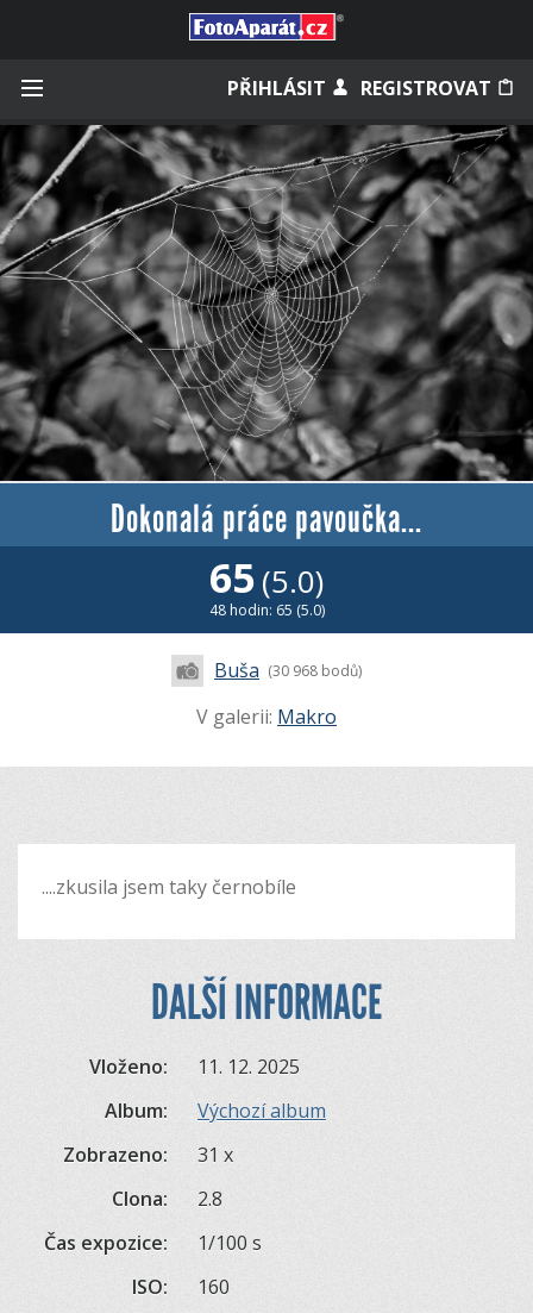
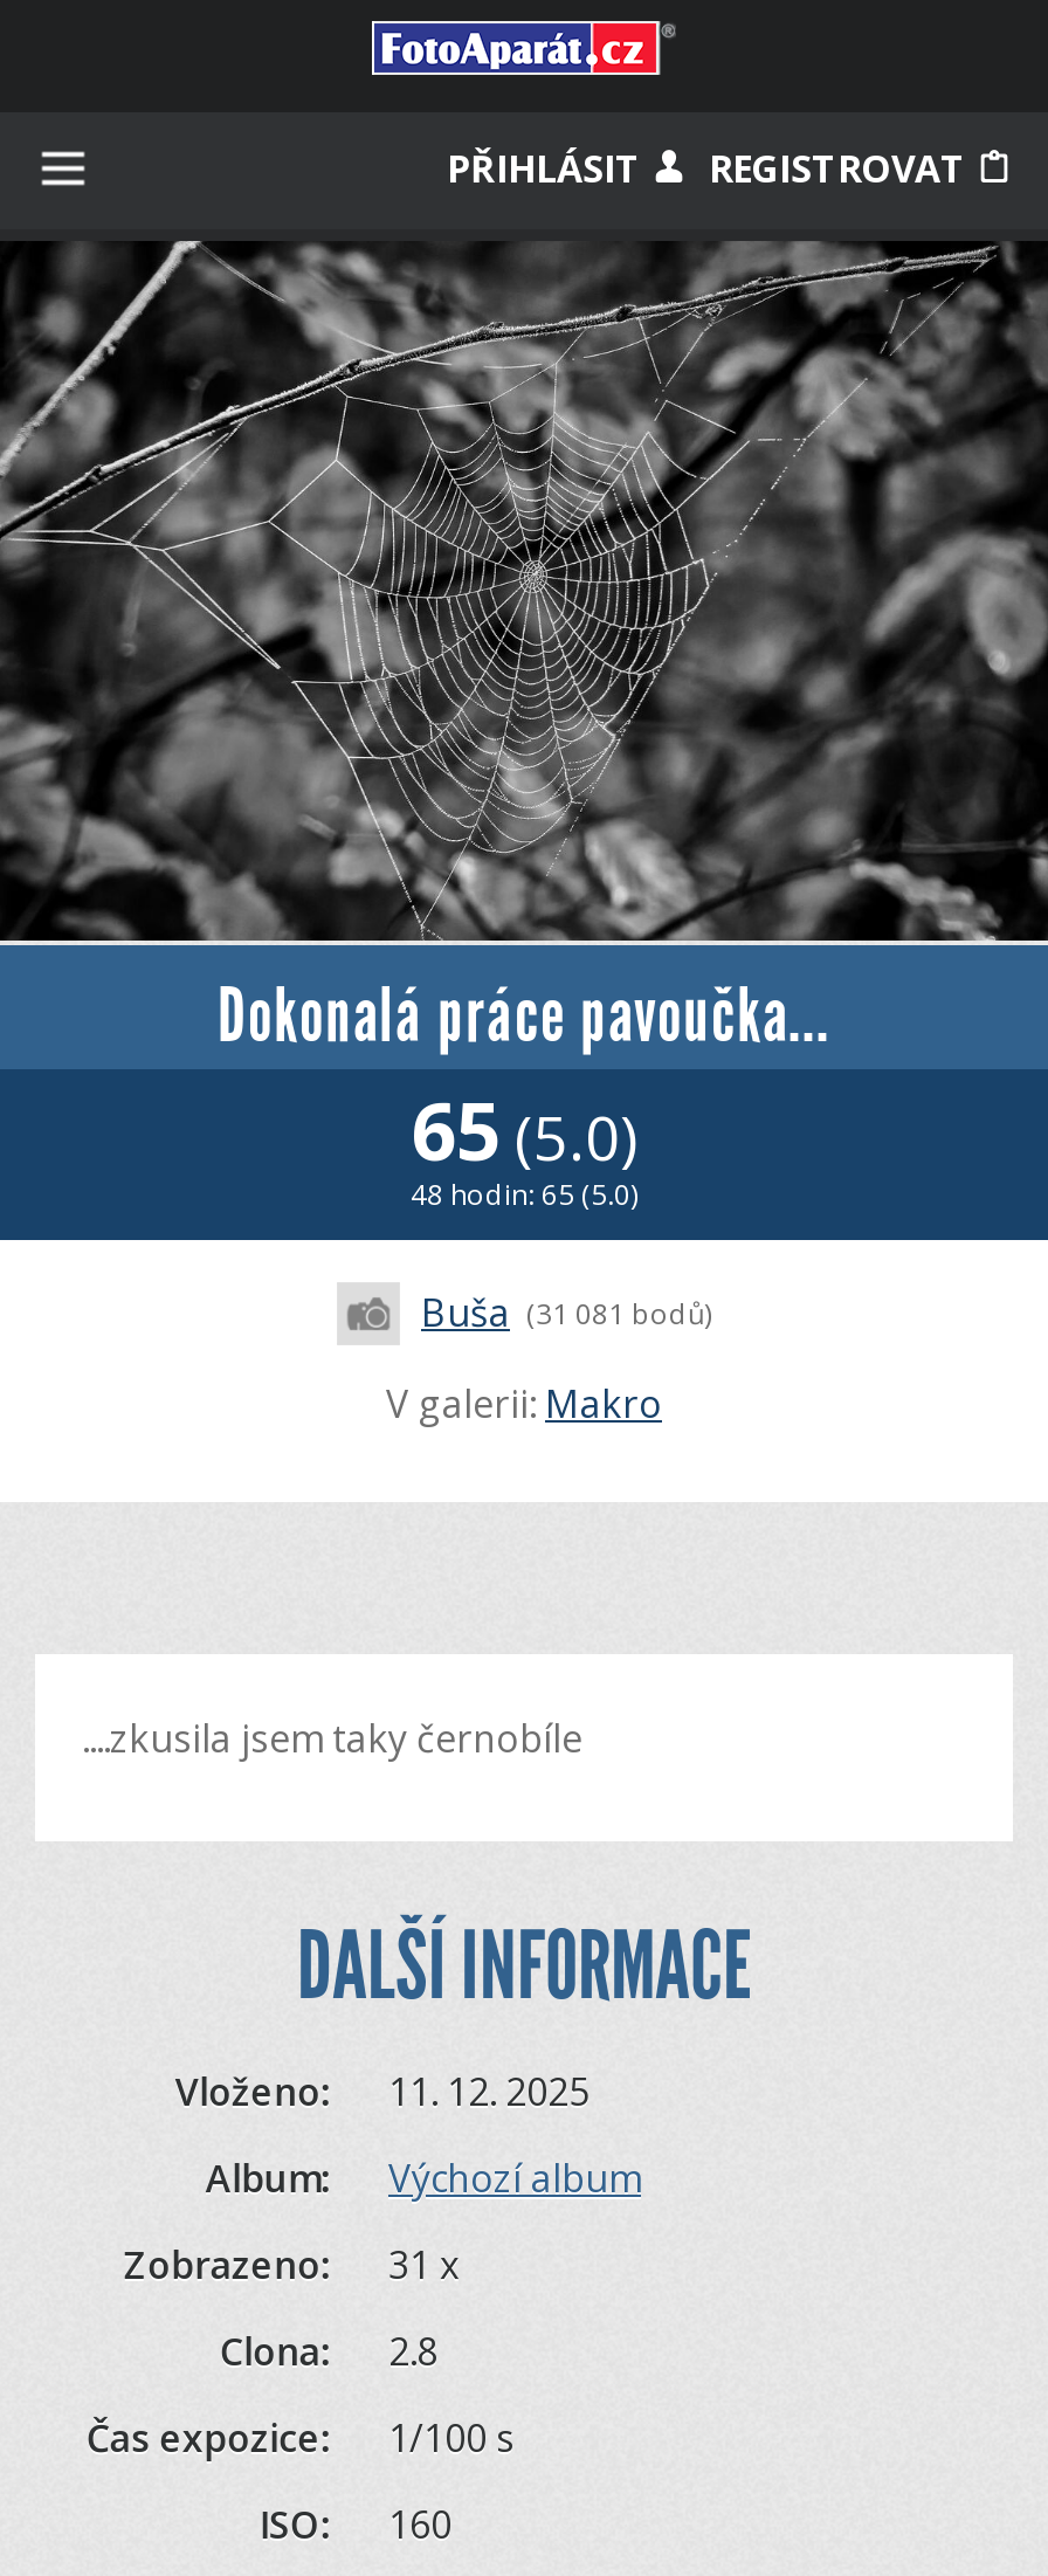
[214,657,362,683] Buša (30 968 bodů) -> [421,1286,711,1338] Buša (31 081 bodů)

